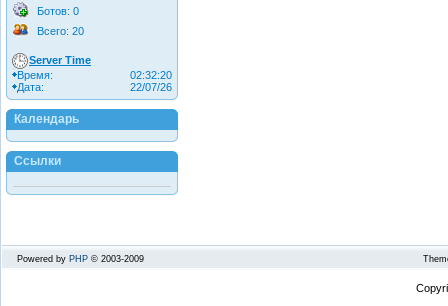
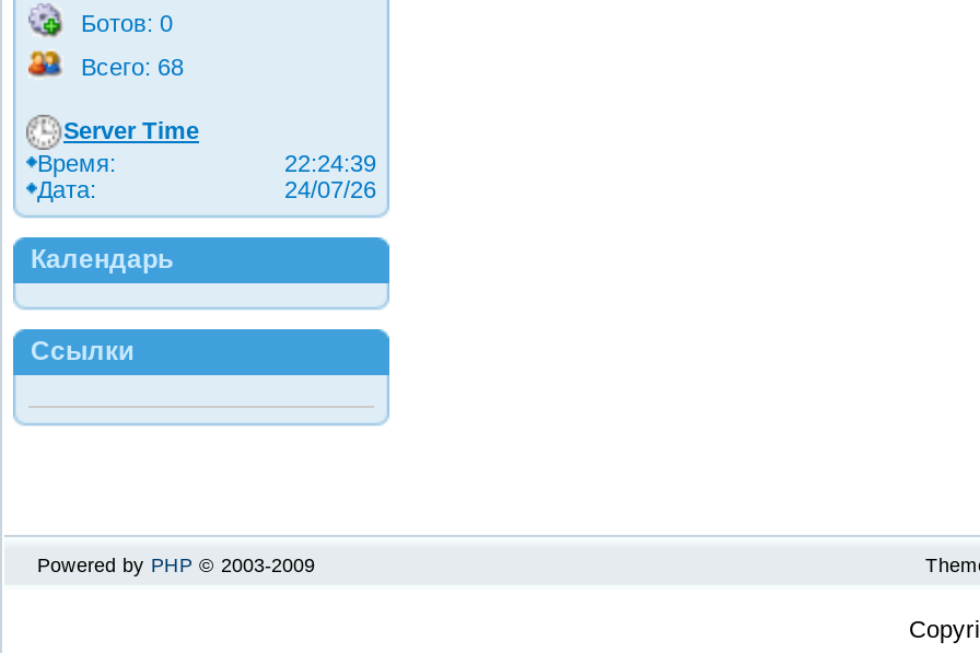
[37,25,84,37] Всего: 20 -> [81,54,184,80] Всего: 68
[130,69,172,81] 02:32:20 -> [284,150,376,176] 22:24:39
[130,81,172,93] 22/07/26 -> [284,176,376,202] 24/07/26

